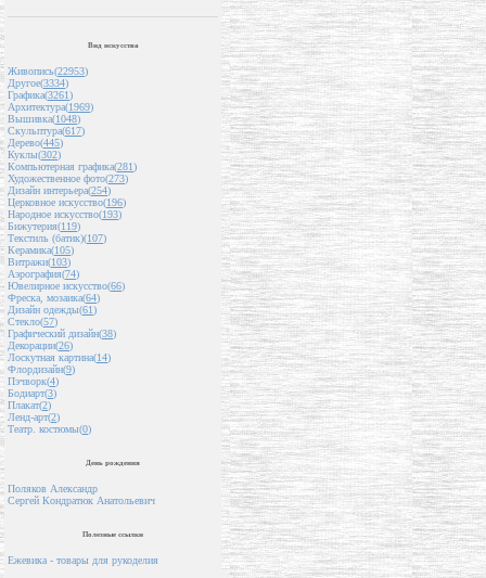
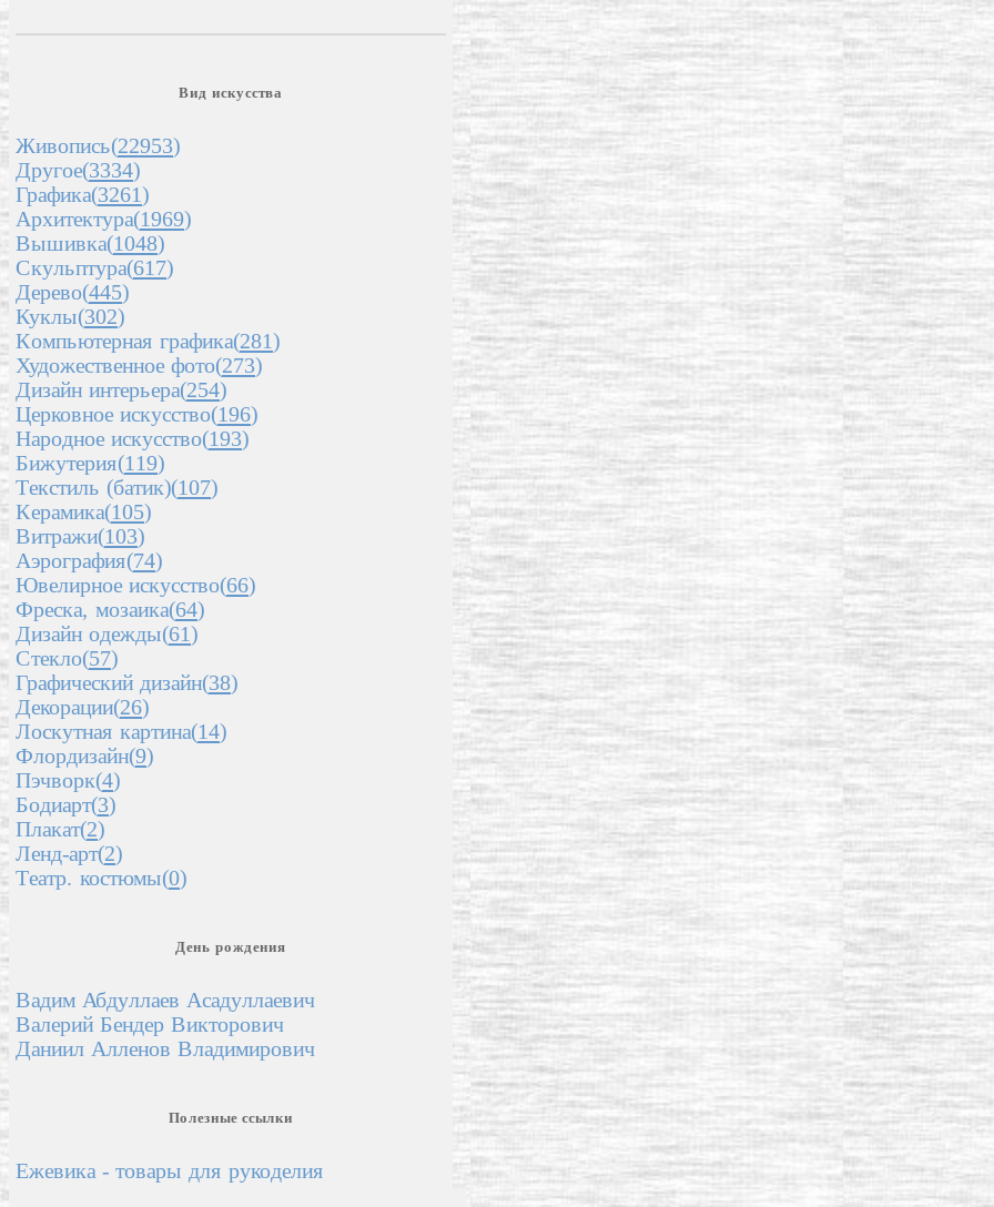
[8,483,155,507] Поляков Александр | Сергей Кондратюк Анатольевич -> [16,988,315,1061] Вадим Абдуллаев Асадуллаевич | Валерий Бендер Викторович | Даниил Алленов Владимирович

